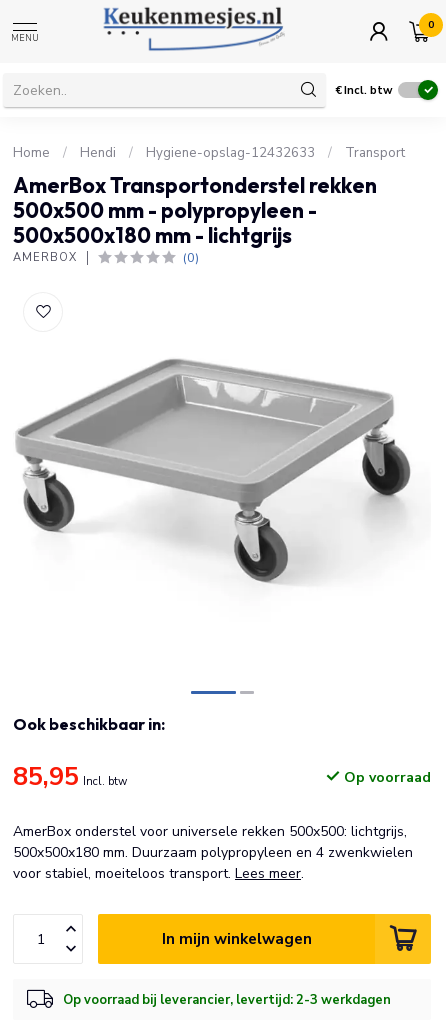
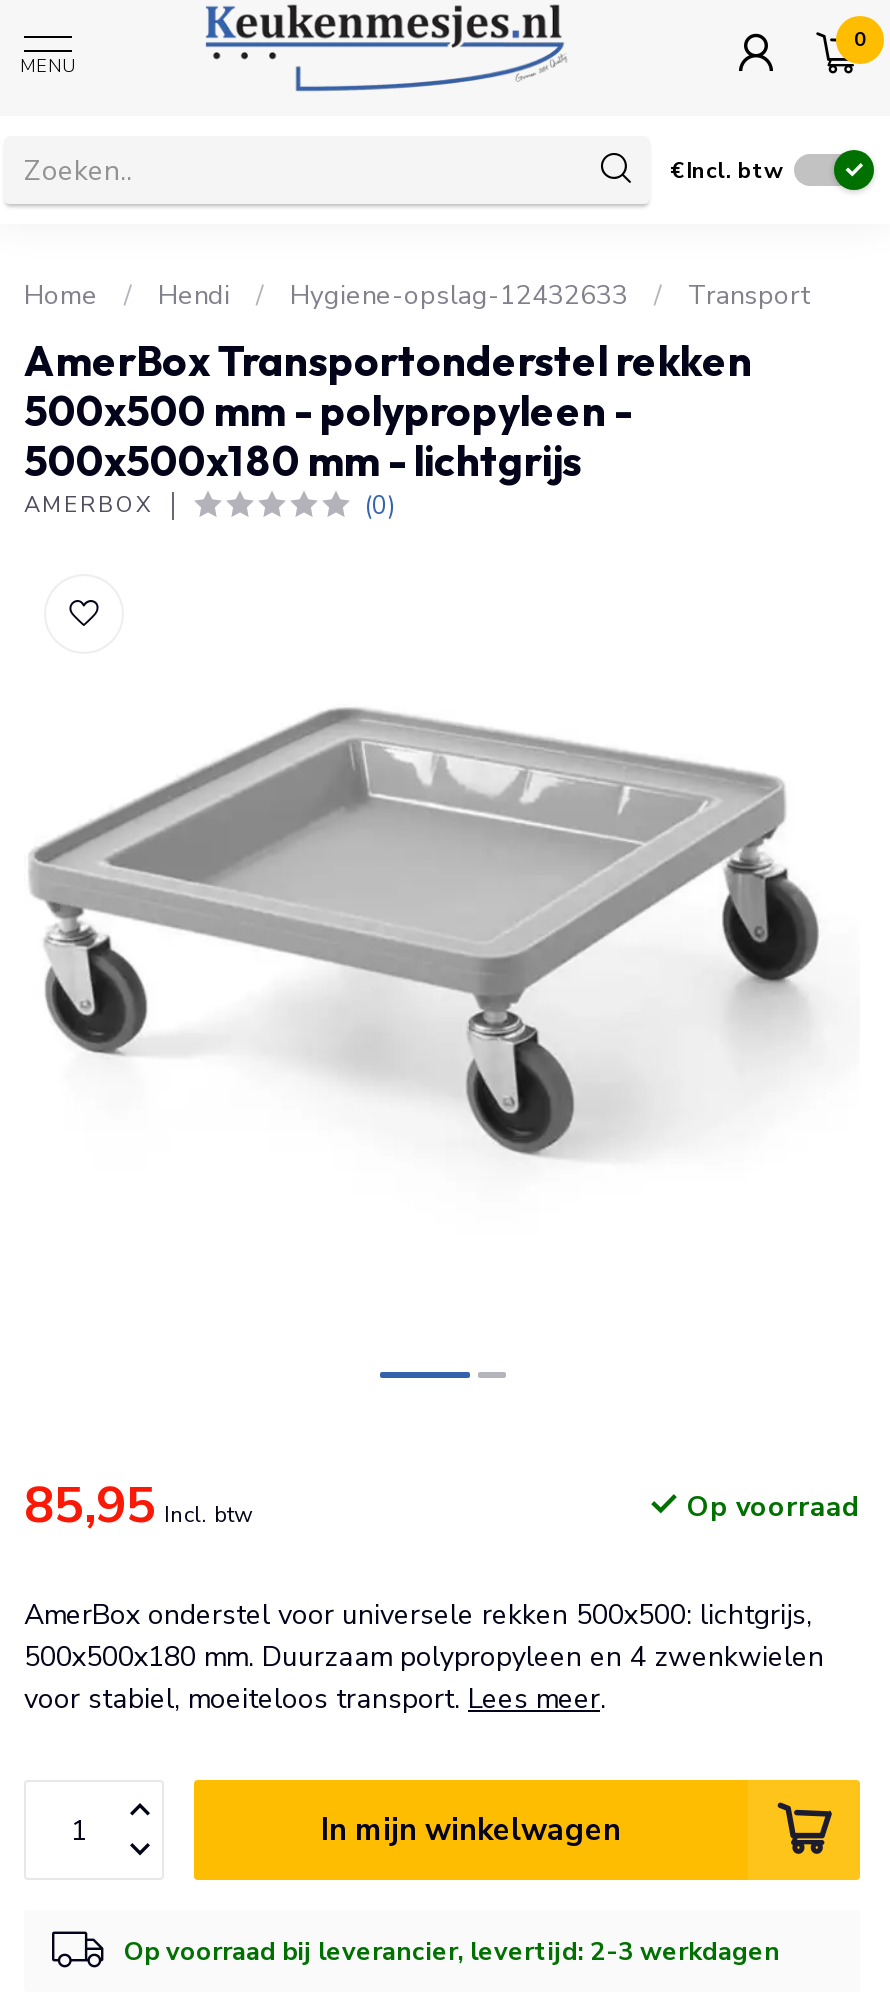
[13,714,165,734] Ook beschikbaar in: -> none

